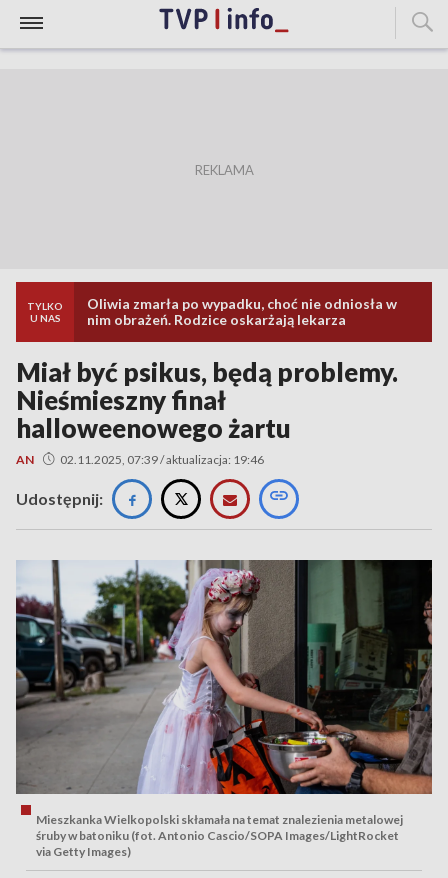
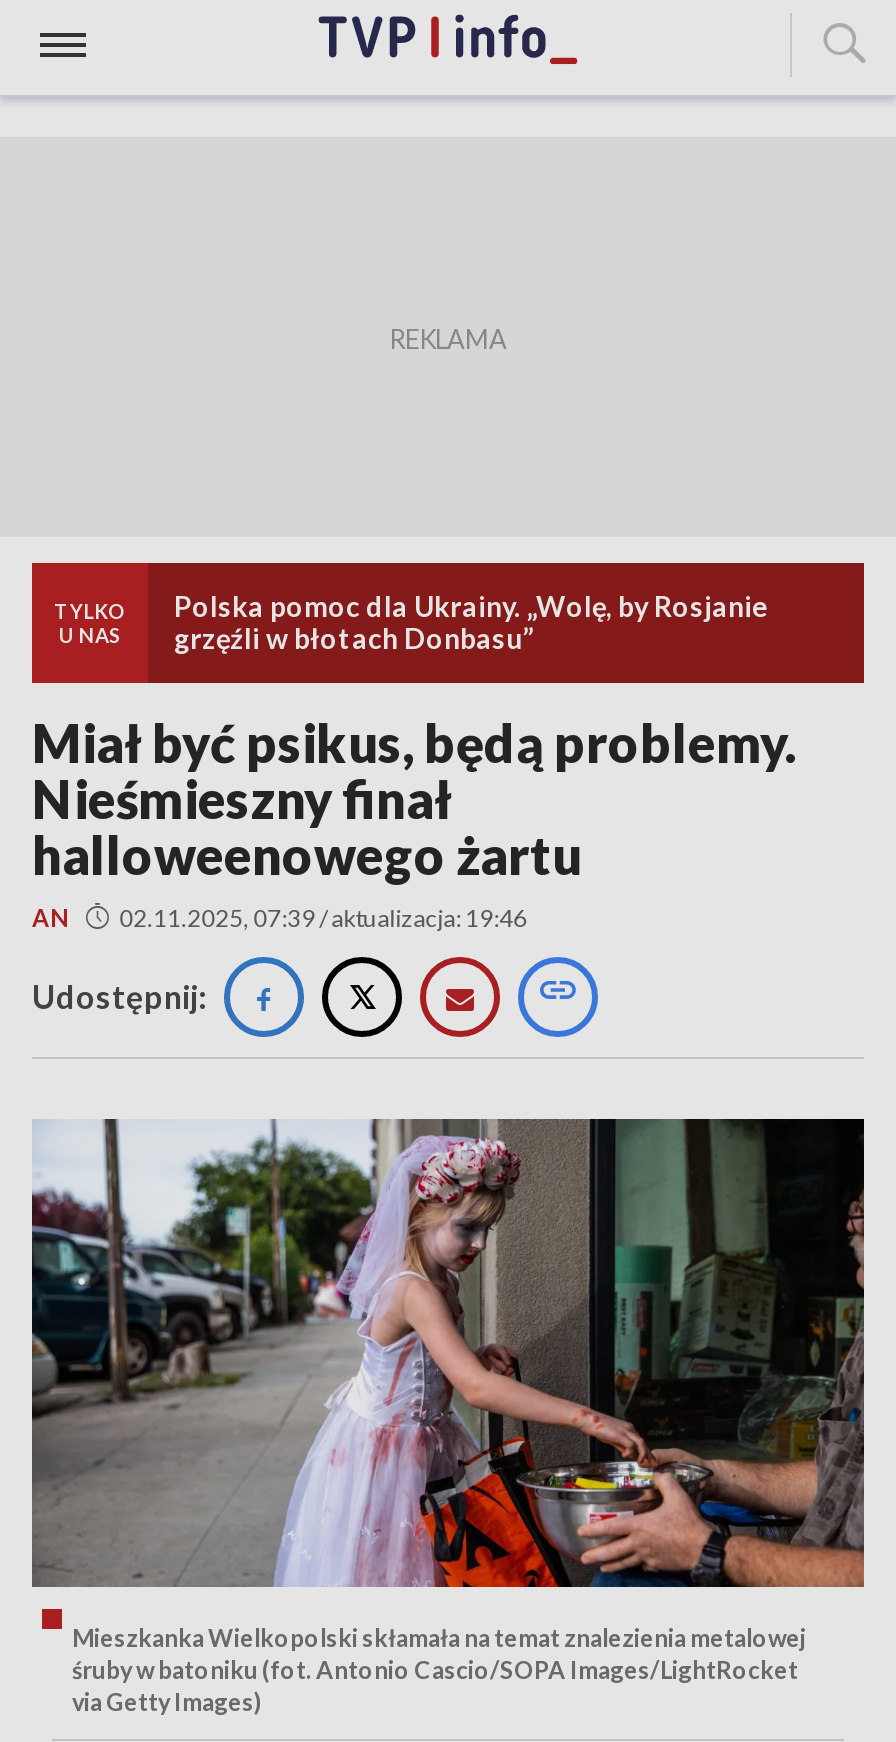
[87,295,397,328] Oliwia zmarła po wypadku, choć nie odniosła w | nim obrażeń. Rodzice oskarżają lekarza -> [174,589,768,655] Polska pomoc dla Ukrainy. „Wolę, by Rosjanie | grzęźli w błotach Donbasu”

